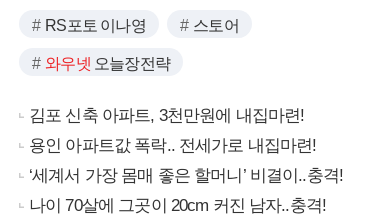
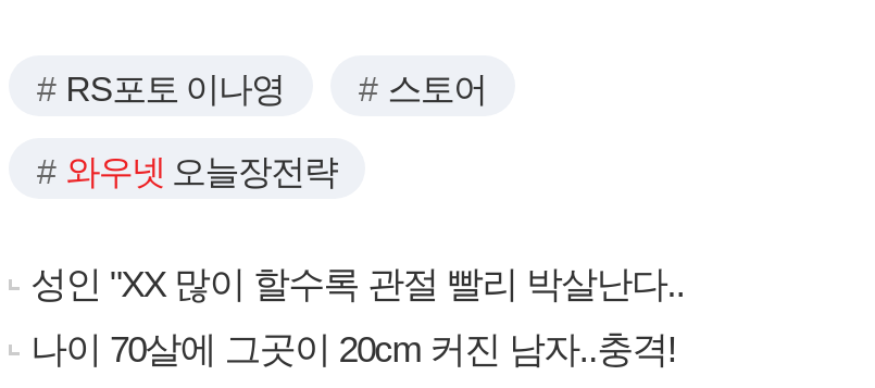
[29,106,343,185] 김포 신축 아파트, 3천만원에 내집마련! | 용인 아파트값 폭락.. 전세가로 내집마련! | ‘세계서 가장 몸매 좋은 할머니’ 비결이..충격! -> [30,265,685,306] 성인 "XX 많이 할수록 관절 빨리 박살난다..

